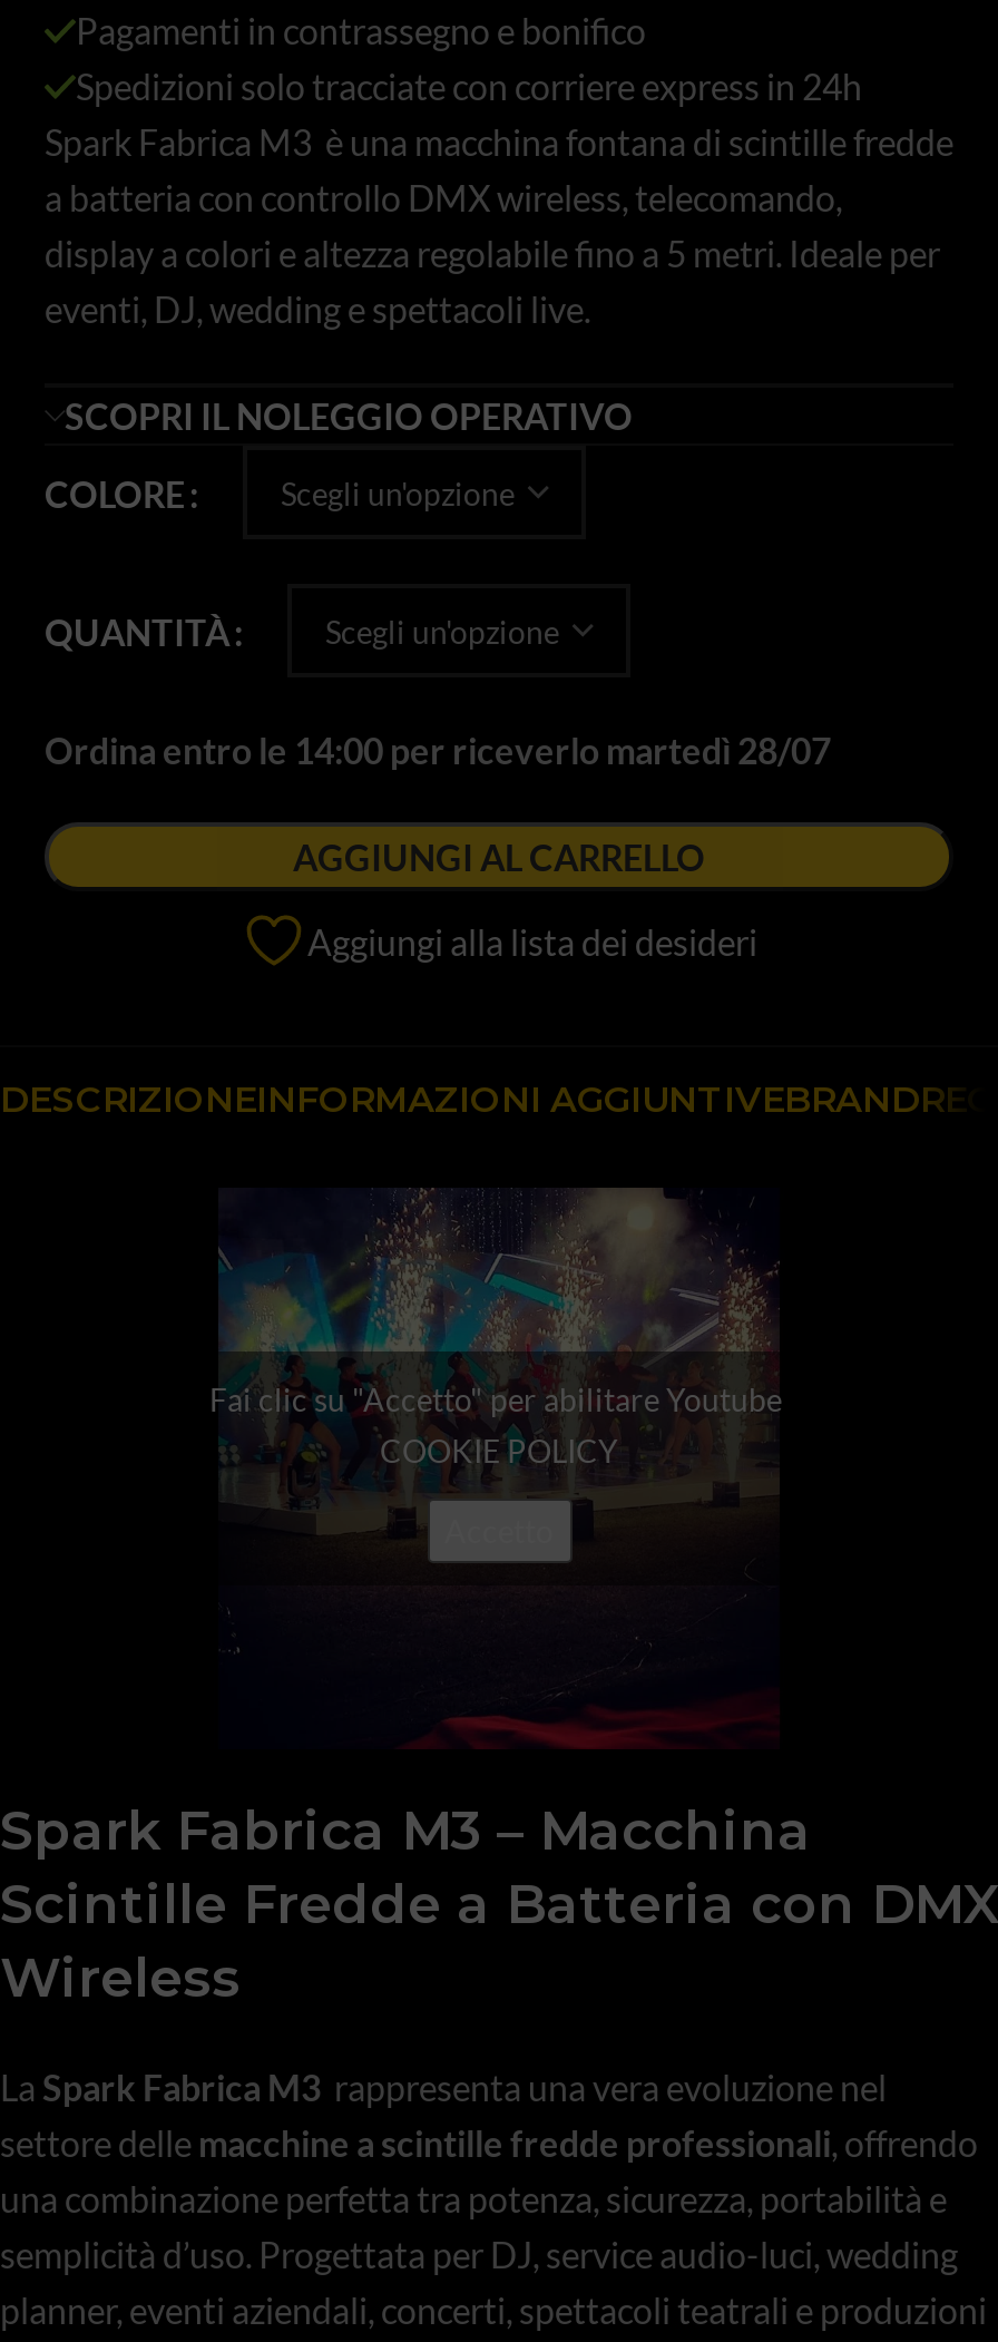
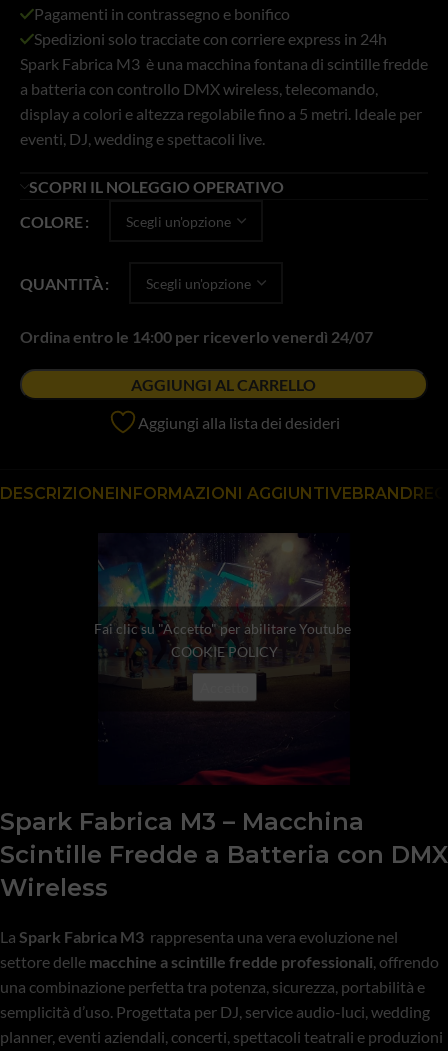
[45,730,831,772] Ordina entro le 14:00 per riceverlo martedì 28/07 -> [20,327,373,346] Ordina entro le 14:00 per riceverlo venerdì 24/07

